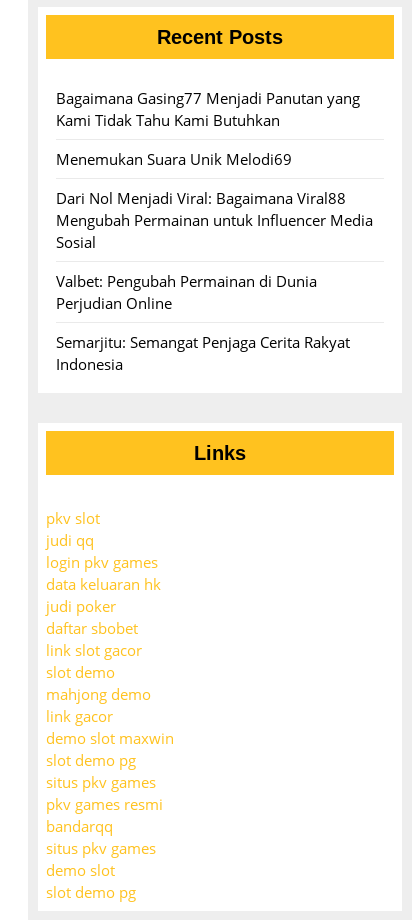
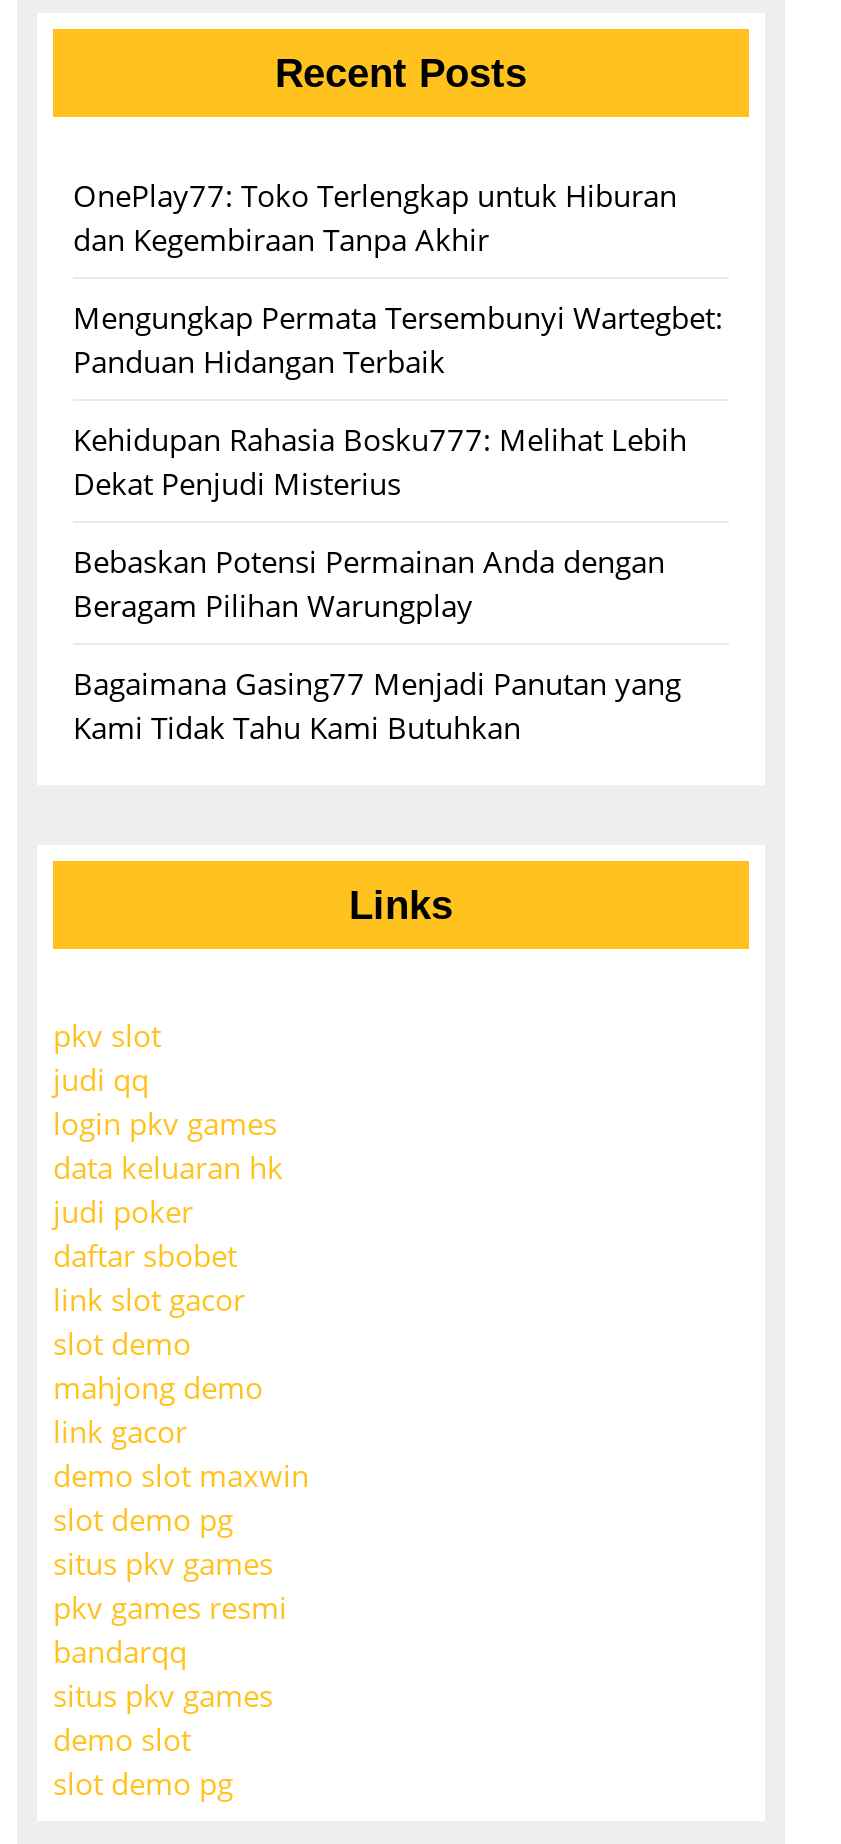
none -> [73,175,723,625] OnePlay77: Toko Terlengkap untuk Hiburan | dan Kegembiraan Tanpa Akhir | Mengungkap Permata Tersembunyi Wartegbet: | Panduan Hidangan Terbaik | Kehidupan Rahasia Bosku777: Melihat Lebih | Dekat Penjudi Misterius | Bebaskan Potensi Permainan Anda dengan | Beragam Pilihan Warungplay
moved [56,88,360,130] -> [73,663,681,747]: Bagaimana Gasing77 Menjadi Panutan yang | Kami Tidak Tahu Kami Butuhkan
[56,149,373,374] Menemukan Suara Unik Melodi69 | Dari Nol Menjadi Viral: Bagaimana Viral88 | Mengubah Permainan untuk Influencer Media | Sosial | Valbet: Pengubah Permainan di Dunia | Perjudian Online | Semarjitu: Semangat Penjaga Cerita Rakyat | Indonesia -> none

